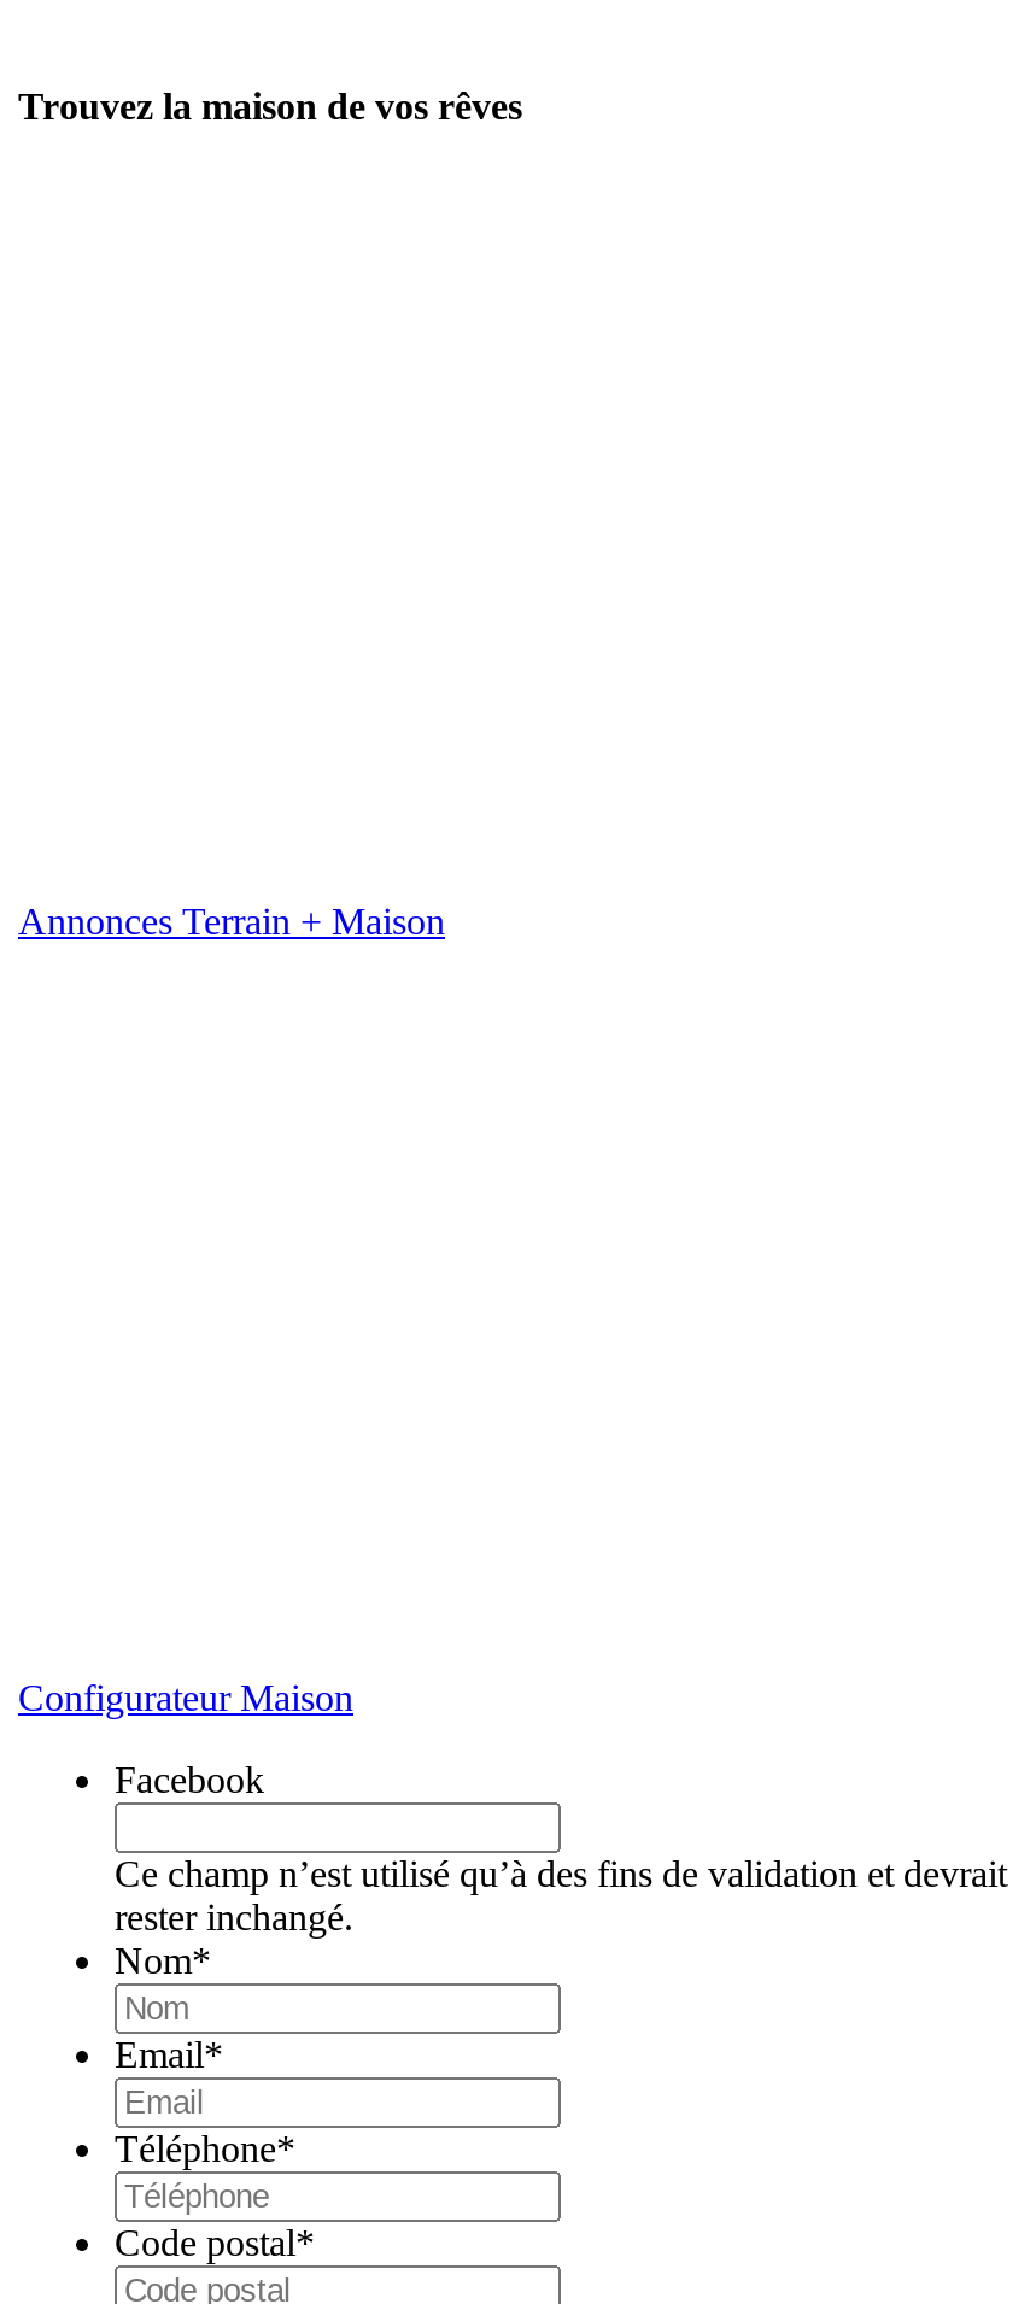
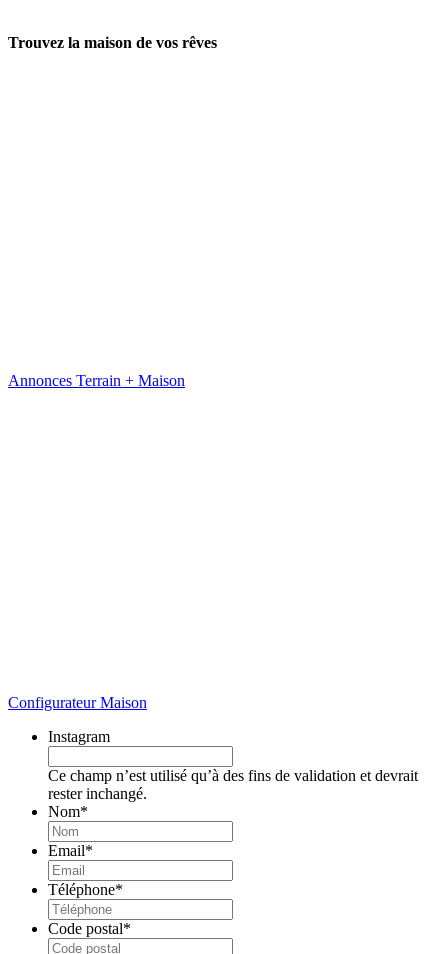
[115,1759,264,1800] Facebook -> [48,728,110,745] Instagram

